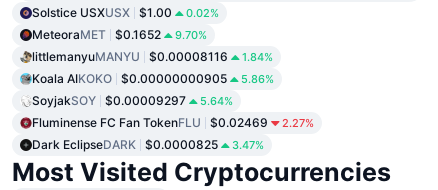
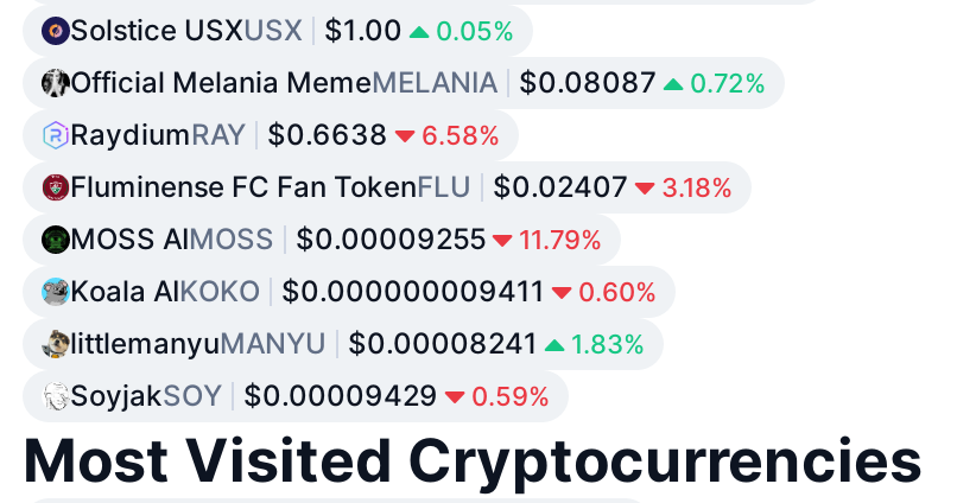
[32,6,314,152] 0.02% | MeteoraMET $0.1652 | 9.70% | littlemanyuMANYU $0.00008116 | 1.84% | Koala AIKOKO $0.00000000905 | 5.86% | SoyjakSOY $0.00009297 | 5.64% | Fluminense FC Fan TokenFLU $0.02469 | 2.27% | Dark EclipseDARK $0.0000825 | 3.47% -> [70,15,766,413] 0.05% | Official Melania MemeMELANIA $0.08087 | 0.72% | RaydiumRAY $0.6638 | 6.58% | Fluminense FC Fan TokenFLU $0.02407 | 3.18% | MOSS AIMOSS $0.00009255 | 11.79% | Koala AIKOKO $0.000000009411 | 0.60% | littlemanyuMANYU $0.00008241 | 1.83% | SoyjakSOY $0.00009429 | 0.59%

